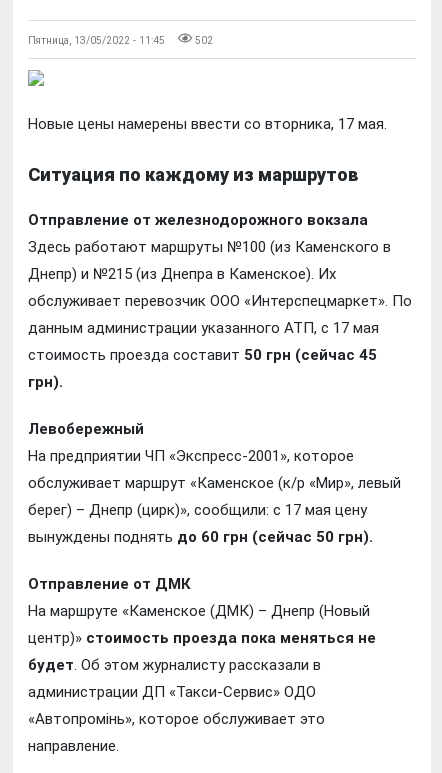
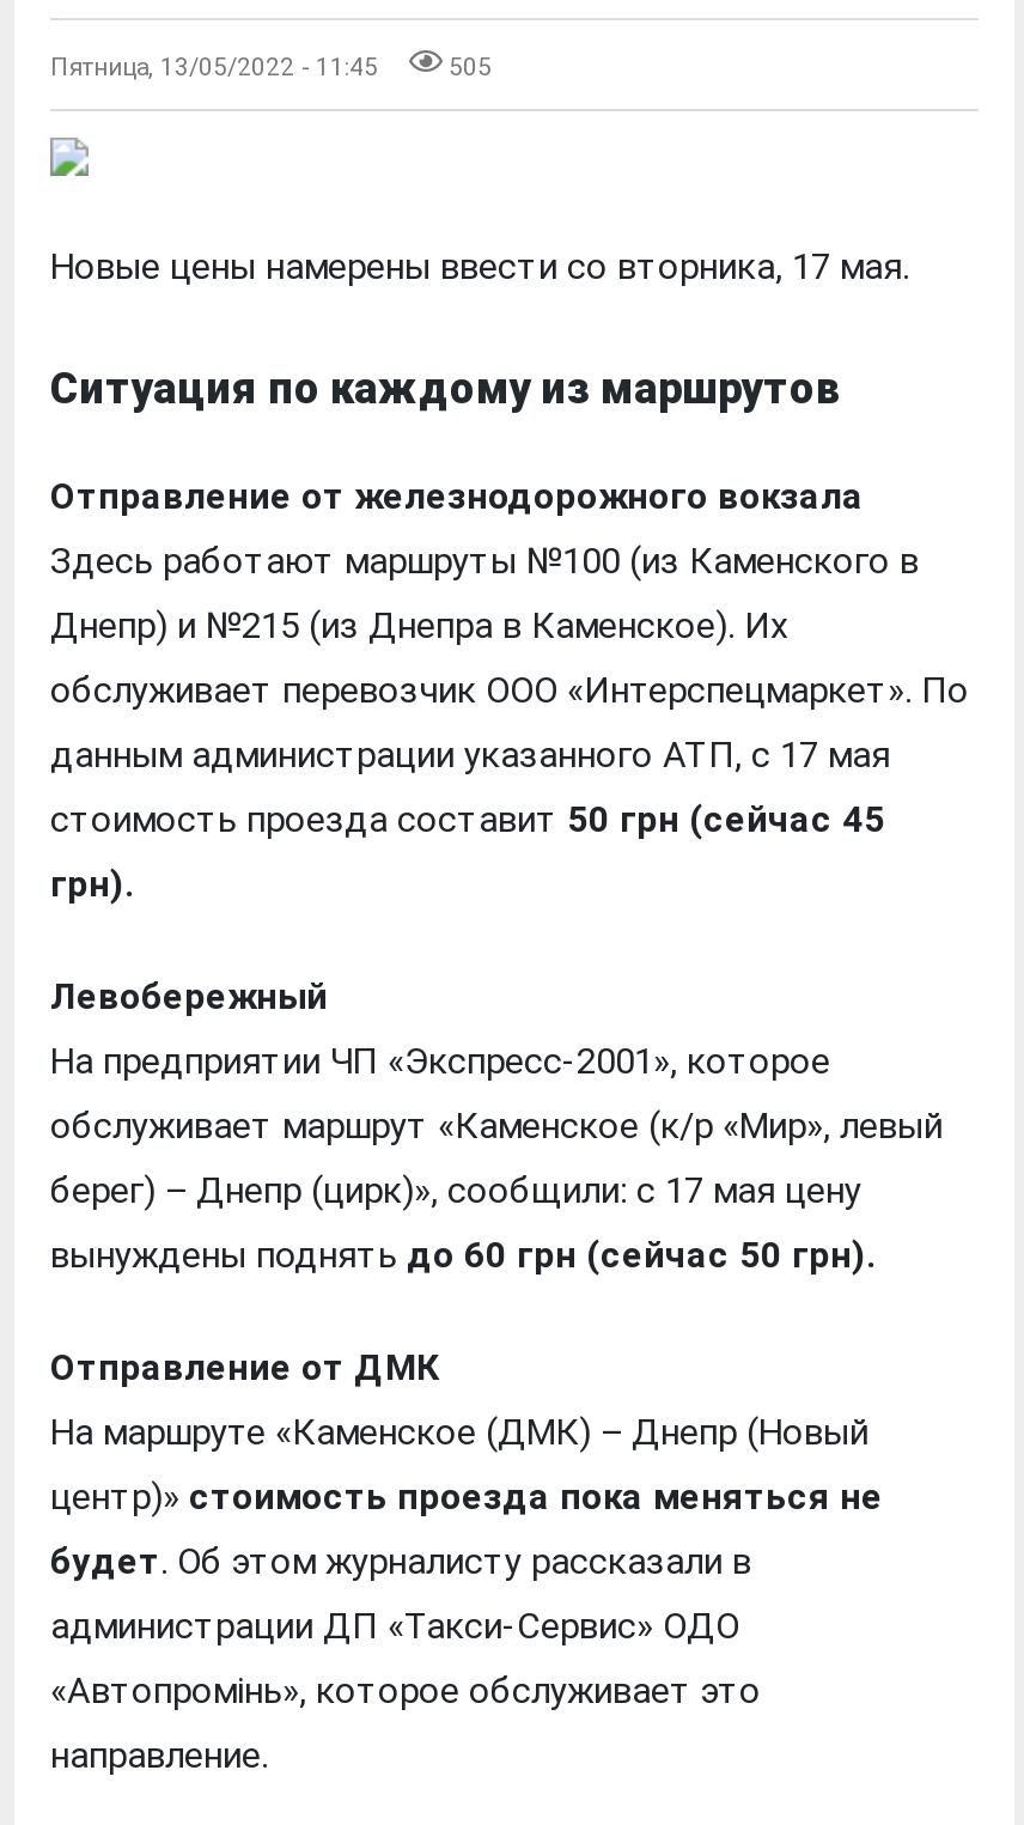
[191,35,212,46] 502 -> [441,53,492,80] 505

